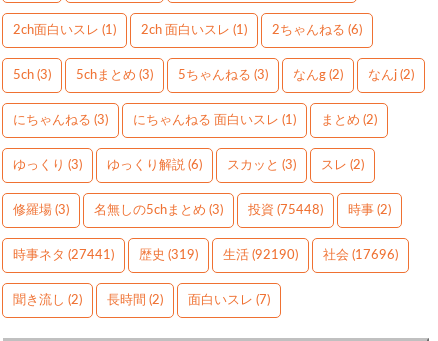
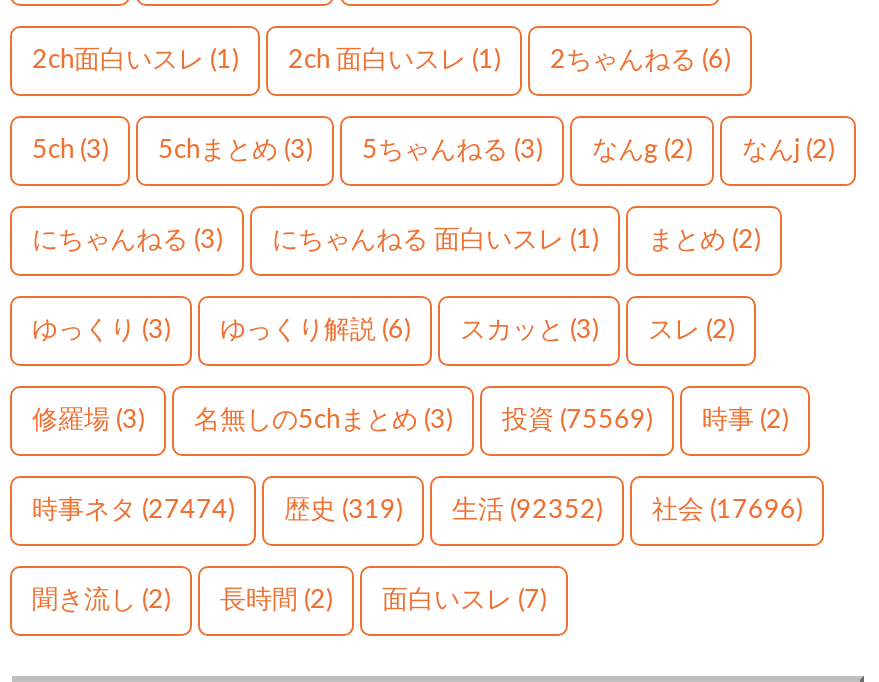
[248,204,323,217] 投資(75448) -> [502,408,652,434] 投資(75569)
[13,249,114,262] 時事ネタ(27441) -> [32,498,234,524] 時事ネタ(27474)
[223,249,298,262] 生活(92190) -> [452,498,602,524] 生活(92352)

